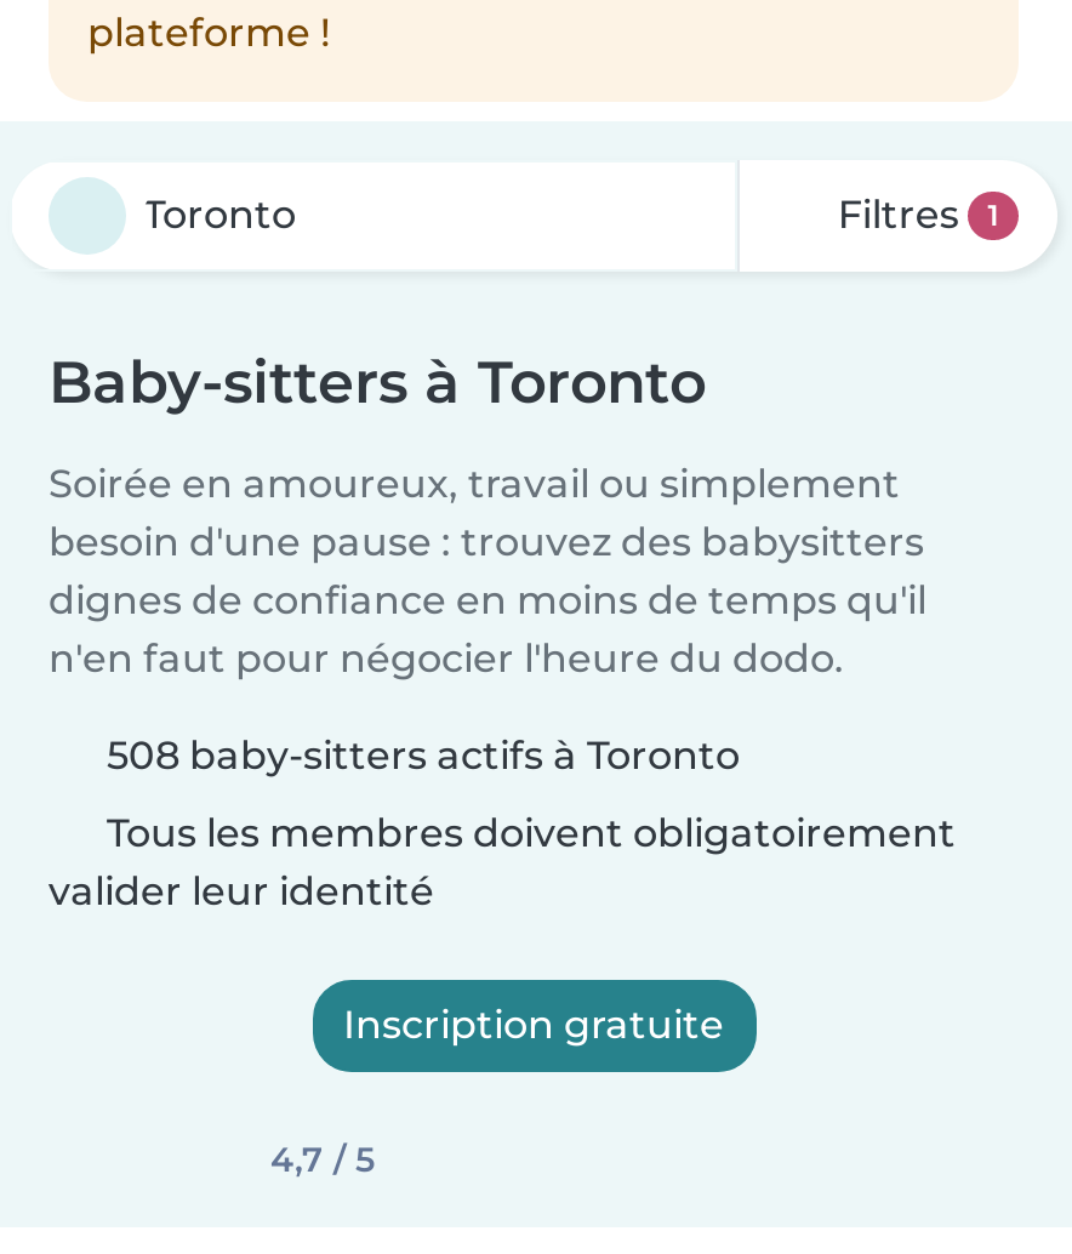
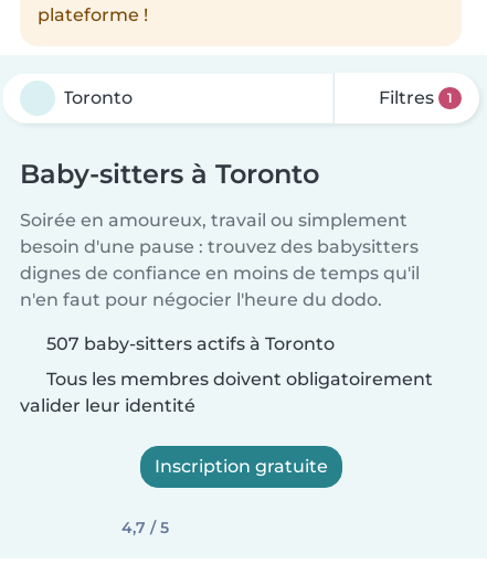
[107,733,740,779] 508 baby-sitters actifs à Toronto -> [46,333,335,354] 507 baby-sitters actifs à Toronto

